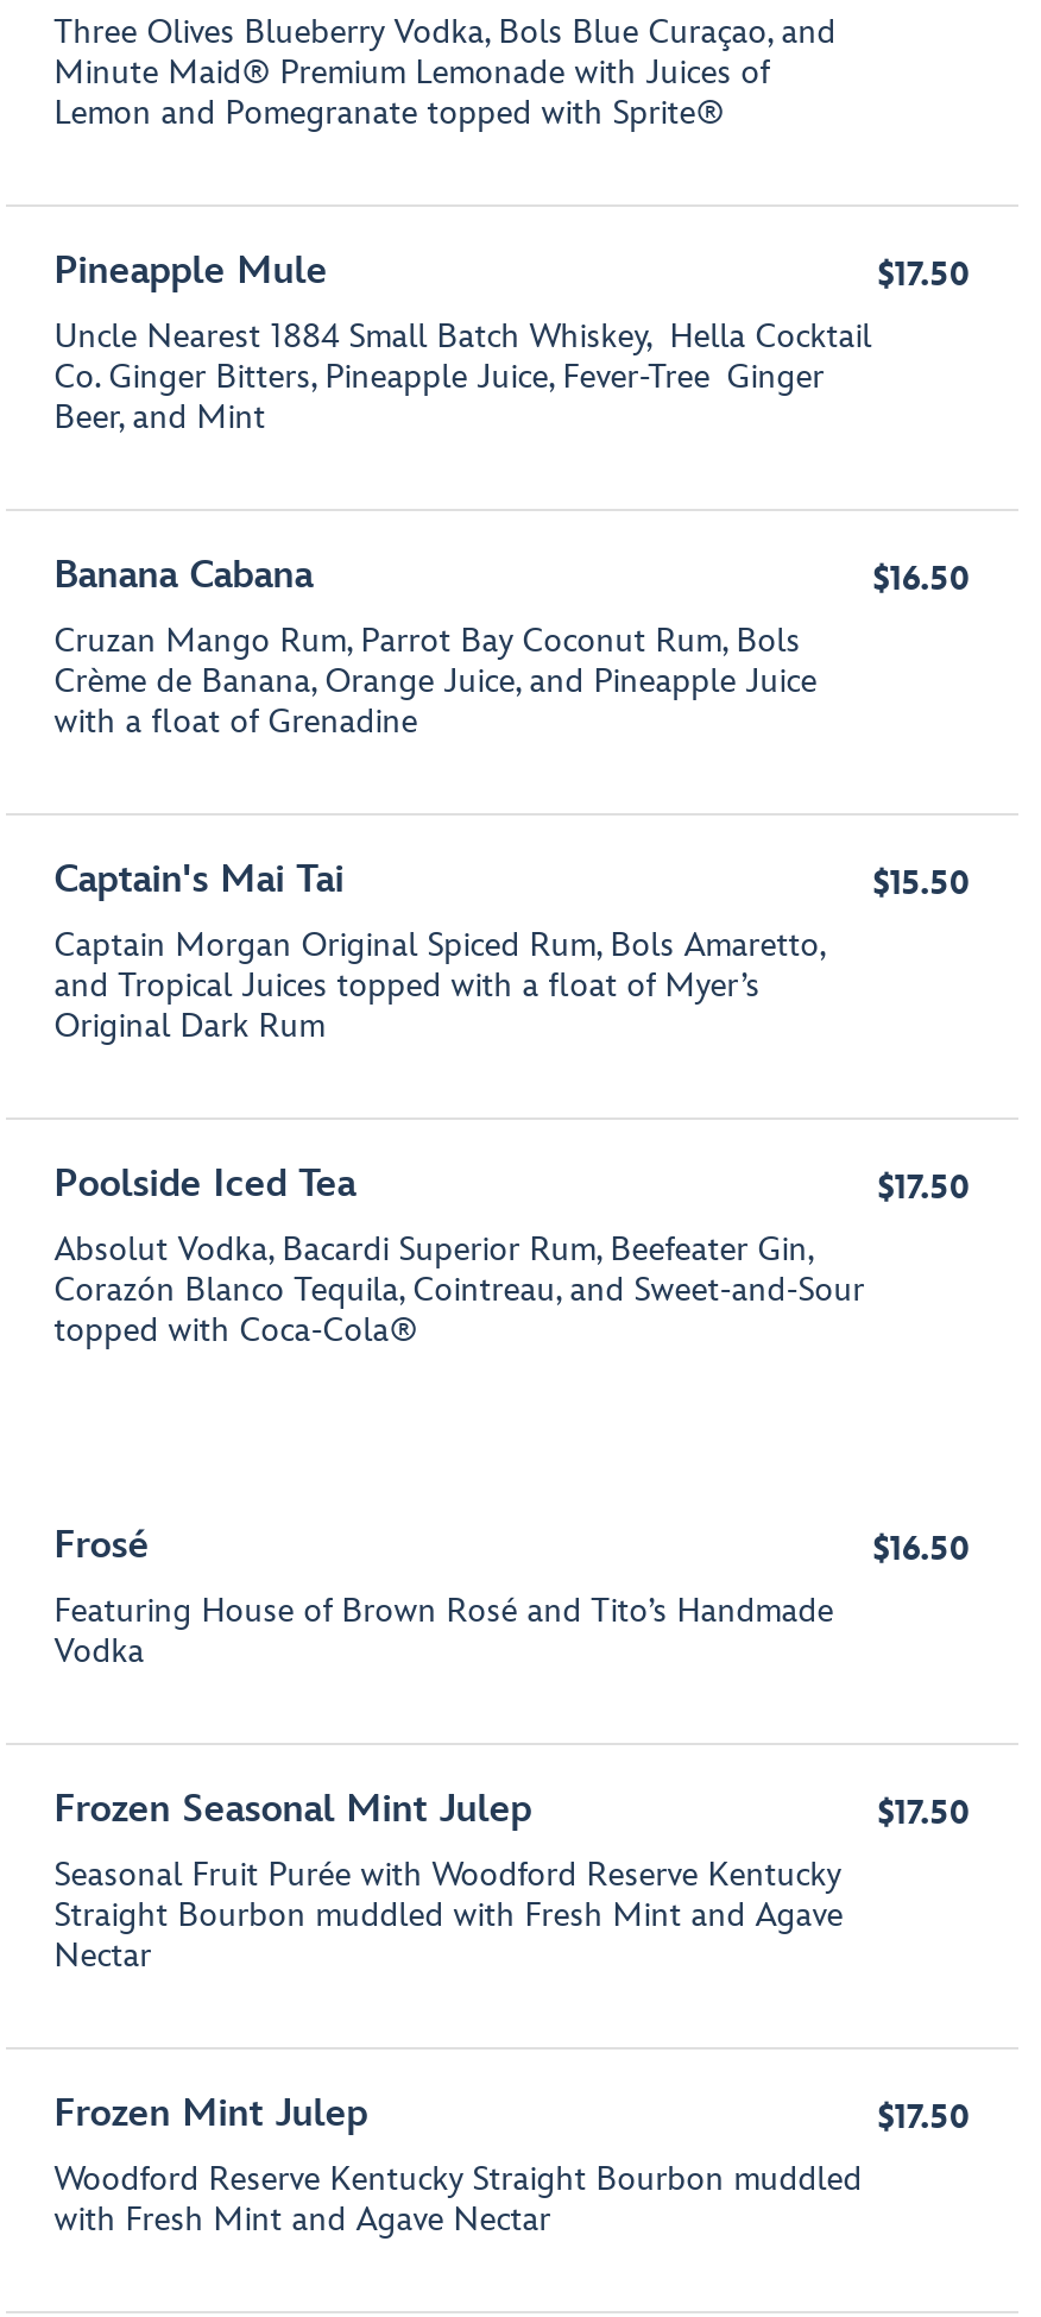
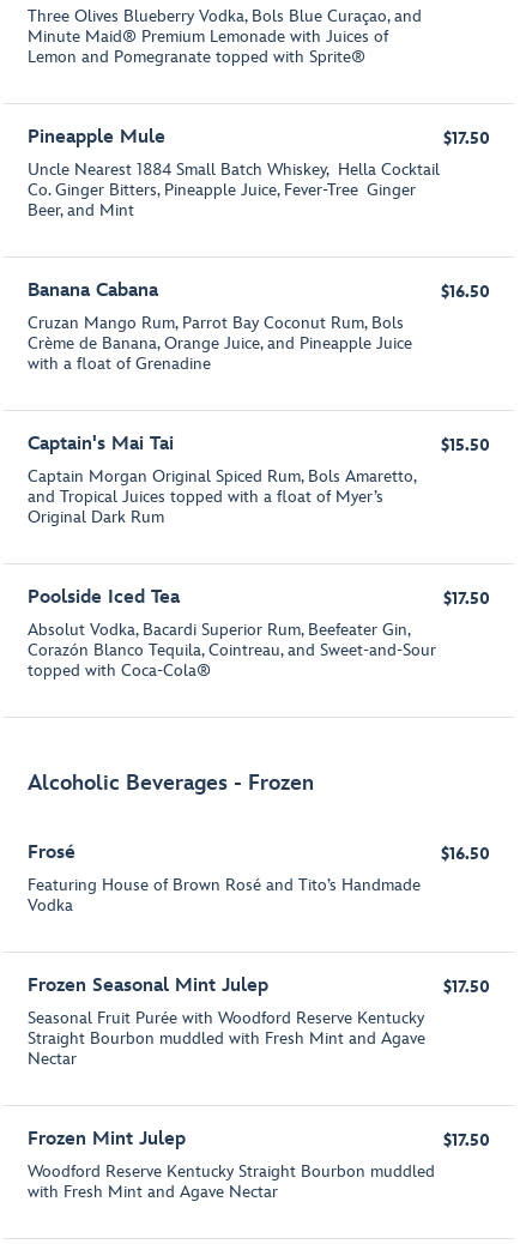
none -> [28,771,314,796] Alcoholic Beverages - Frozen

